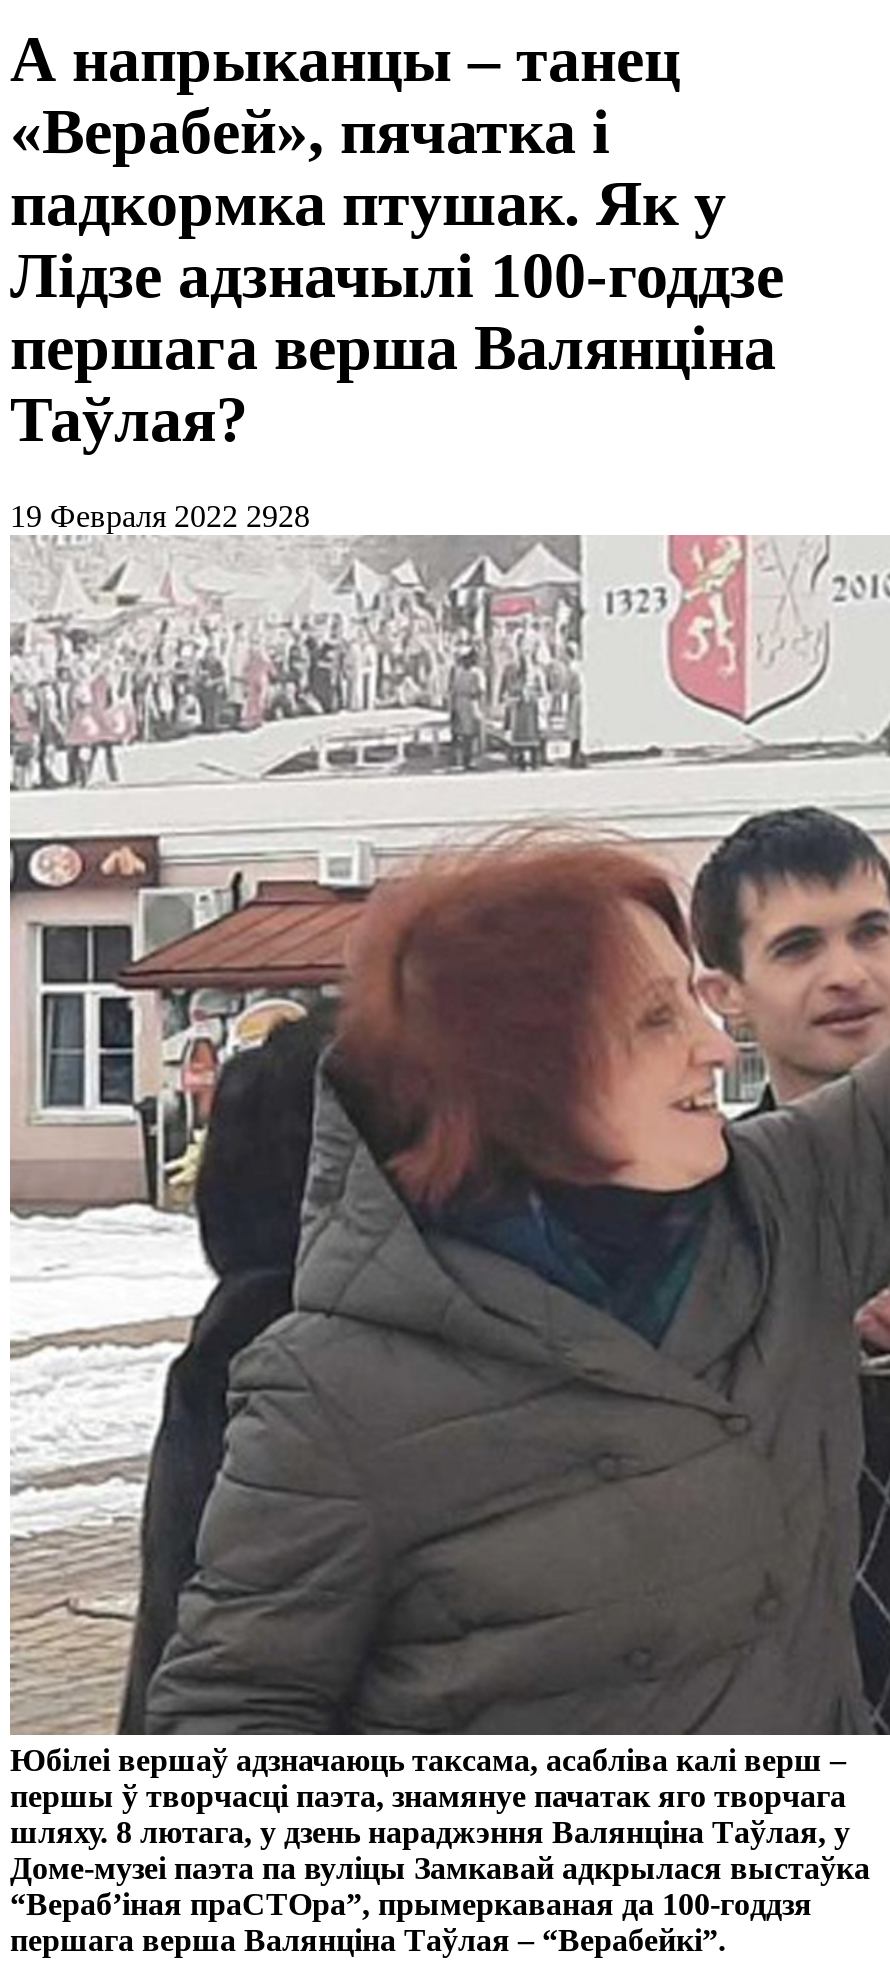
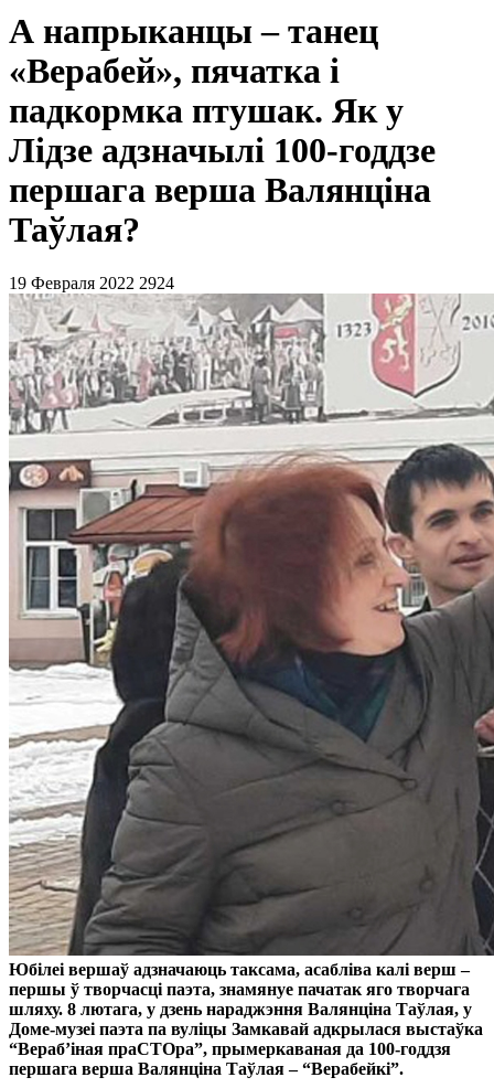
[10,499,310,533] 19 Февраля 2022 2928 -> [9,274,174,292] 19 Февраля 2022 2924

